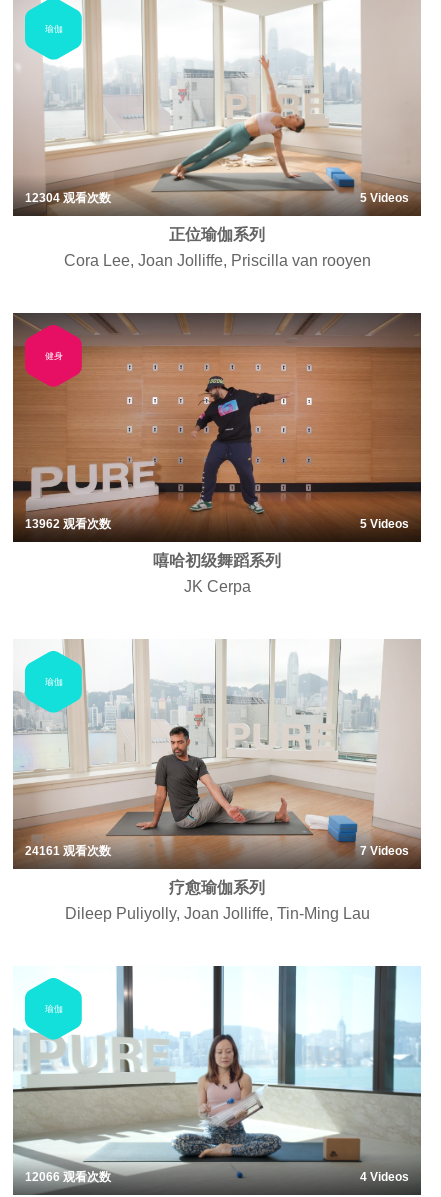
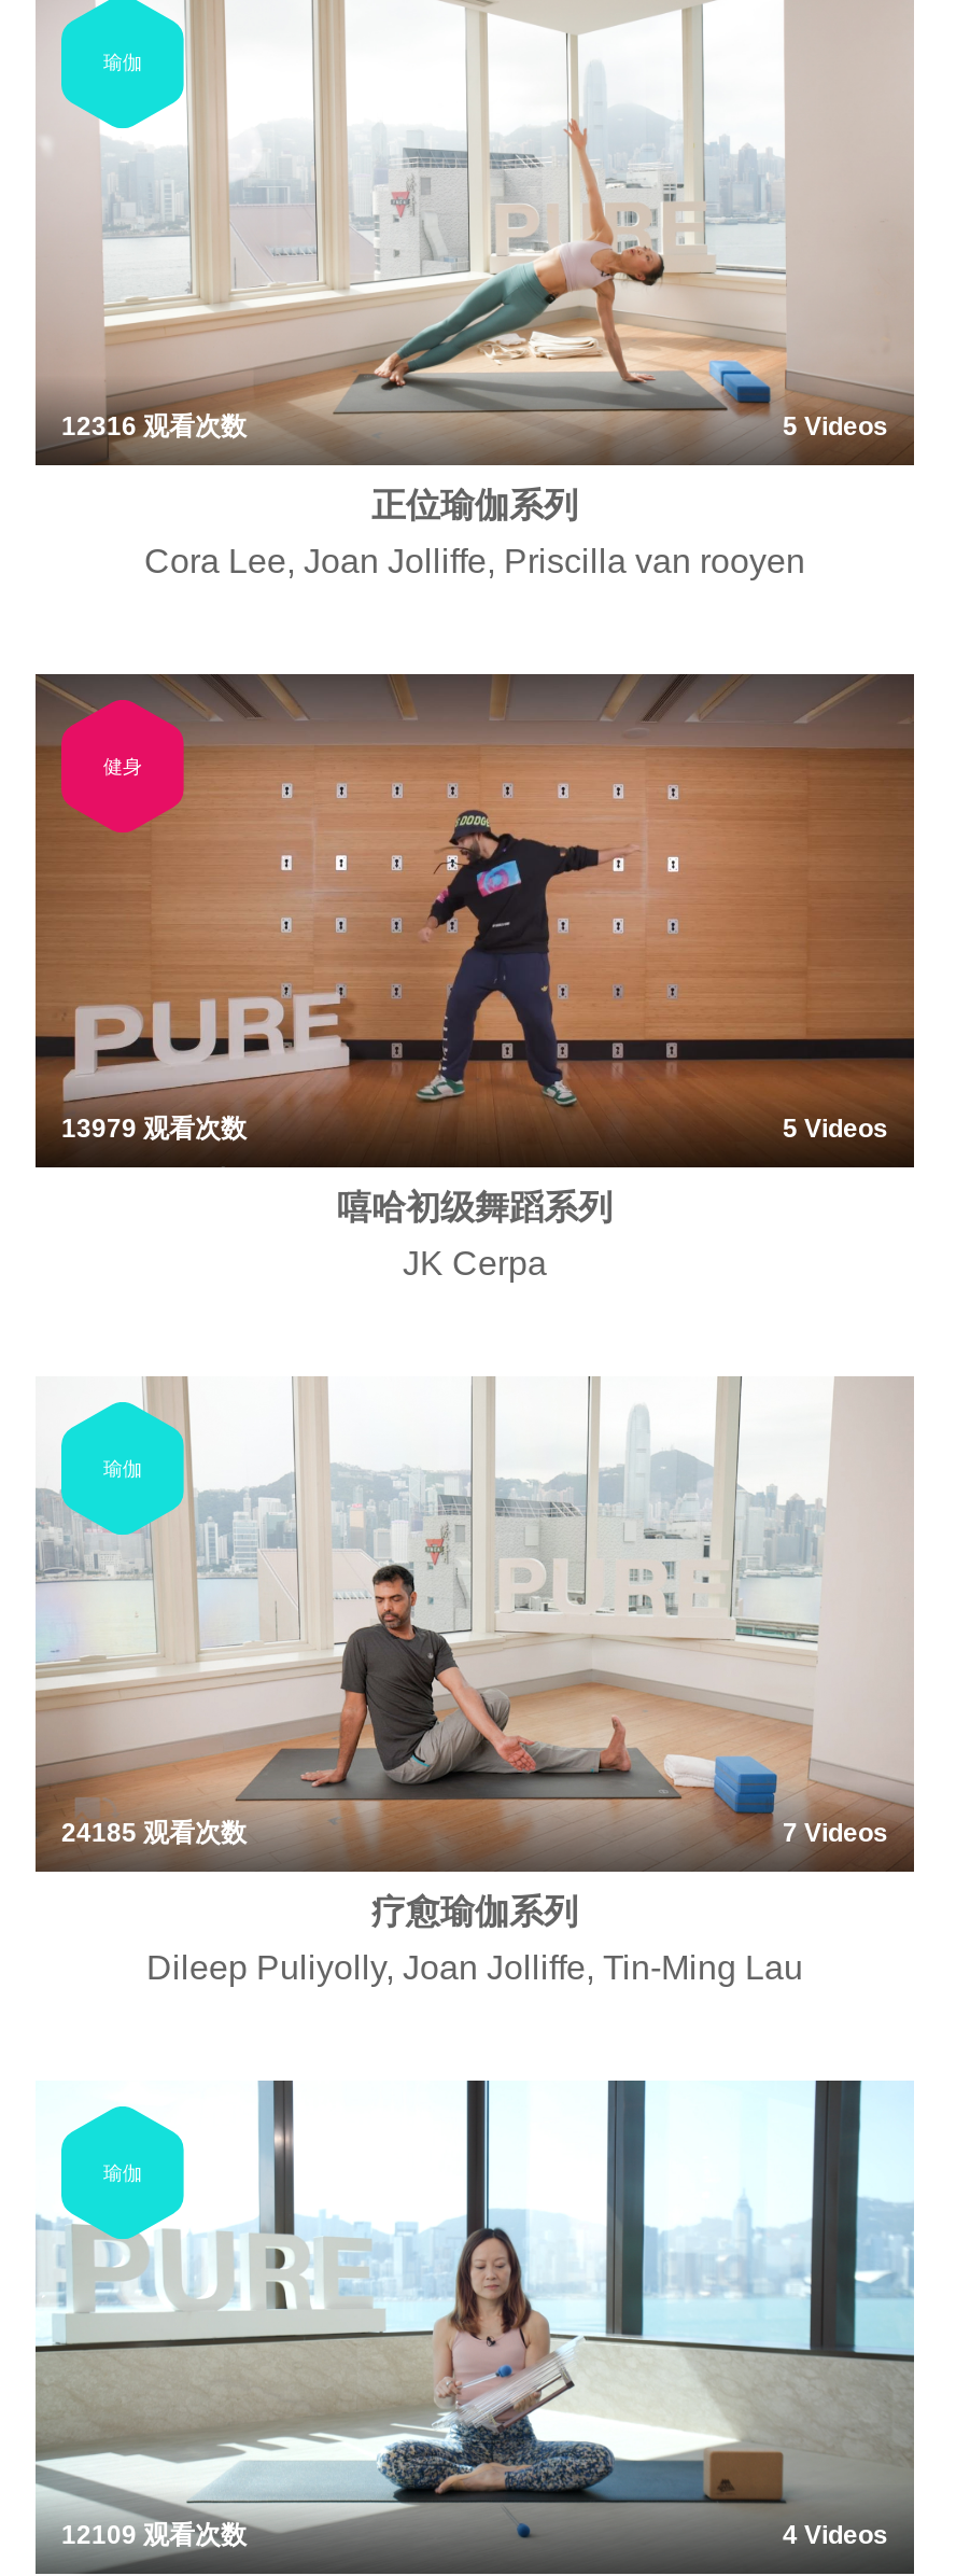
[25,190,111,204] 12304观看次数 -> [61,410,247,440] 12316观看次数
[25,517,111,531] 13962观看次数 -> [61,1114,247,1144] 13979观看次数
[25,843,111,857] 24161观看次数 -> [61,1817,247,1847] 24185观看次数
[25,1170,111,1184] 12066观看次数 -> [61,2520,247,2550] 12109观看次数

